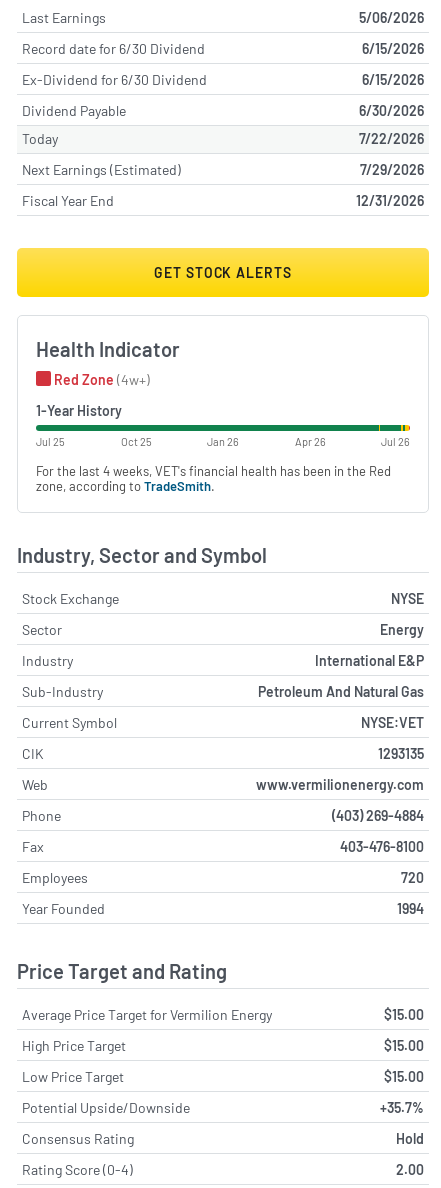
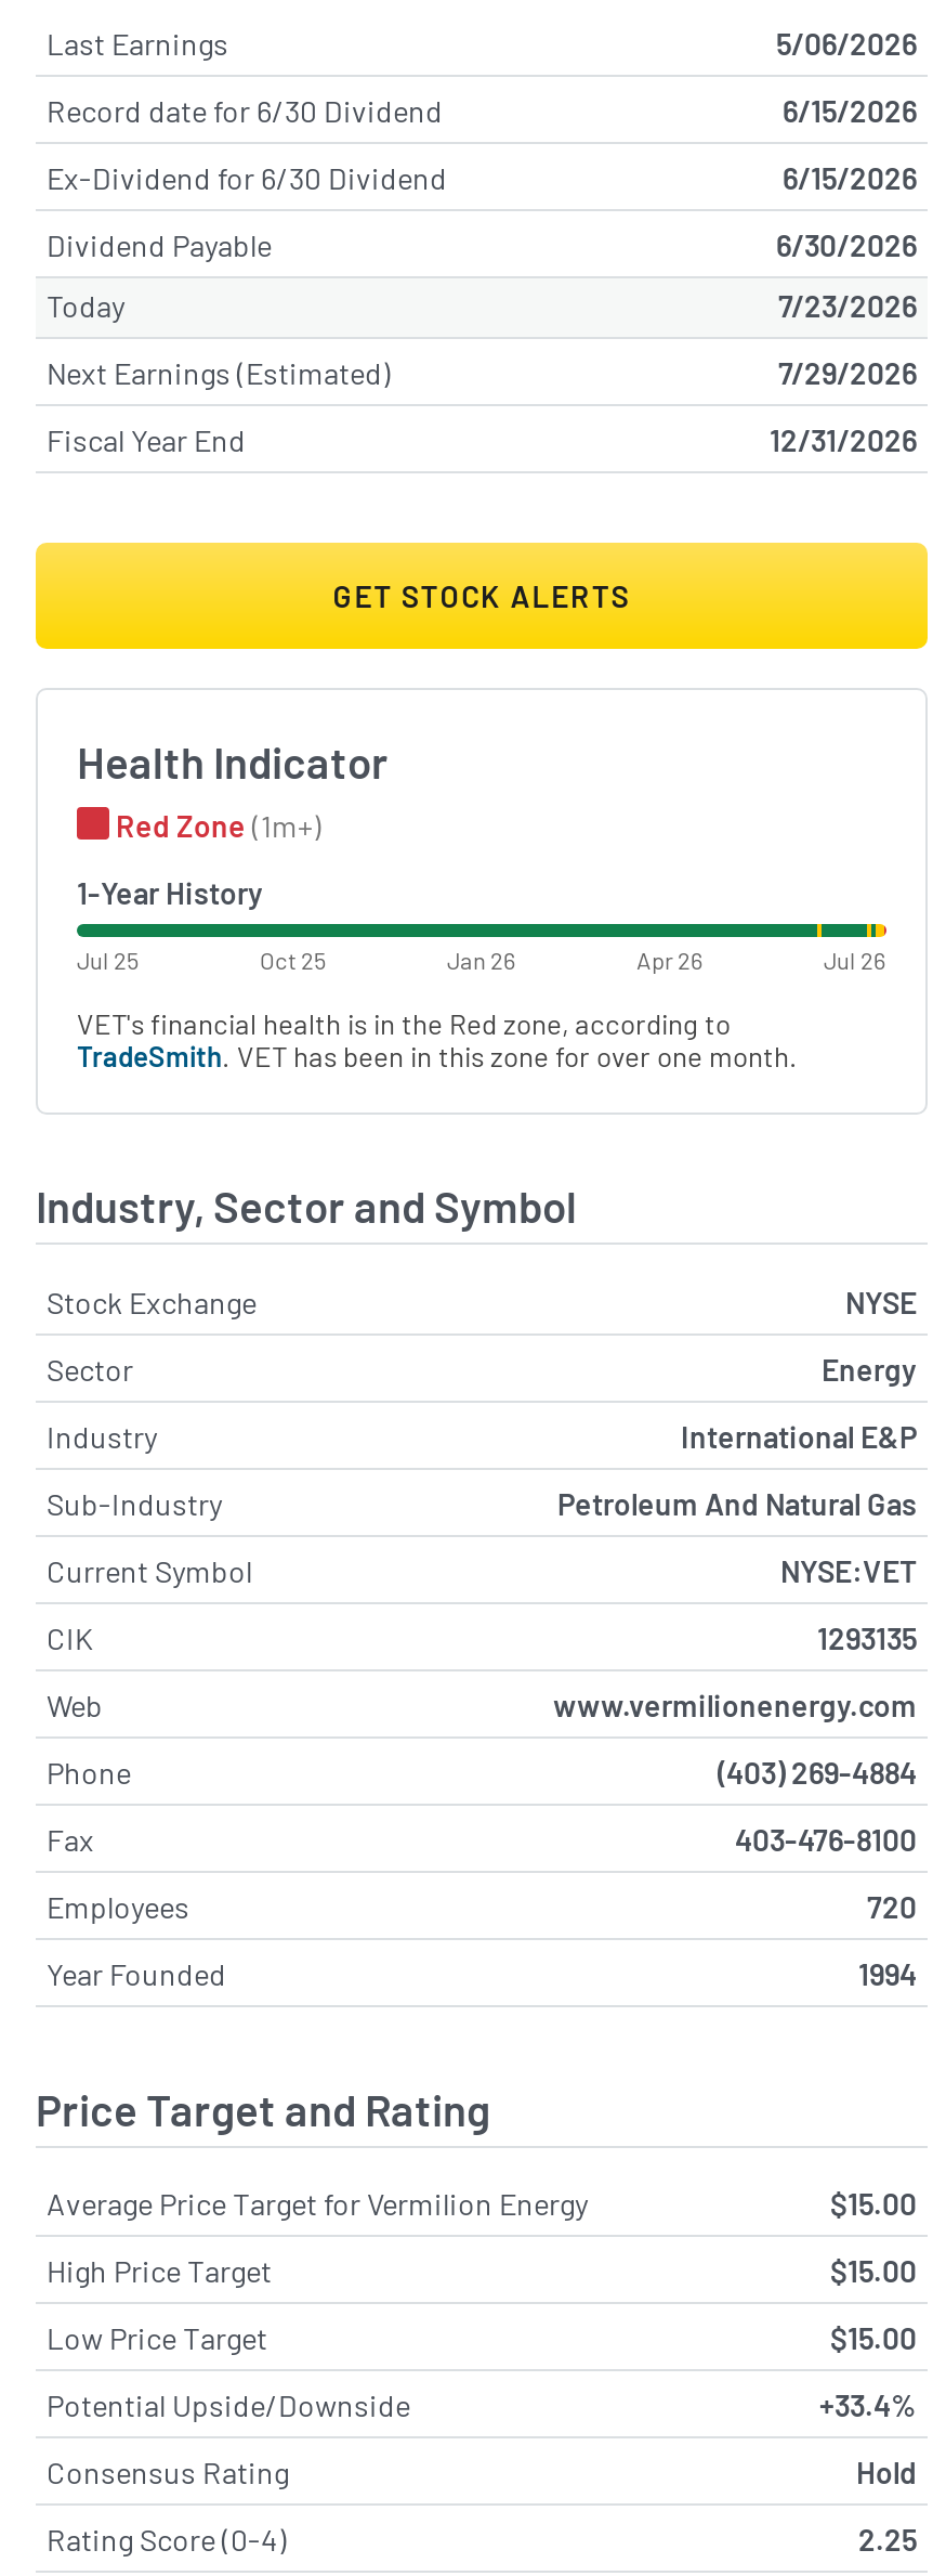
[359,130,424,147] 7/22/2026 -> [778,286,917,323] 7/23/2026
[54,371,150,388] Red Zone (4w+) -> [116,808,321,845] Red Zone (1m+)
[36,463,391,494] For the last 4 weeks, VET's financial health has been in the Red | zone, according to TradeSmith. -> [77,1008,798,1075] VET's financial health is in the Red zone, according to | TradeSmith. VET has been in this zone for over one month.
[380,1099,424,1116] +35.7% -> [819,2387,917,2424] +33.4%
[396,1161,424,1178] 2.00 -> [858,2521,917,2558] 2.25

